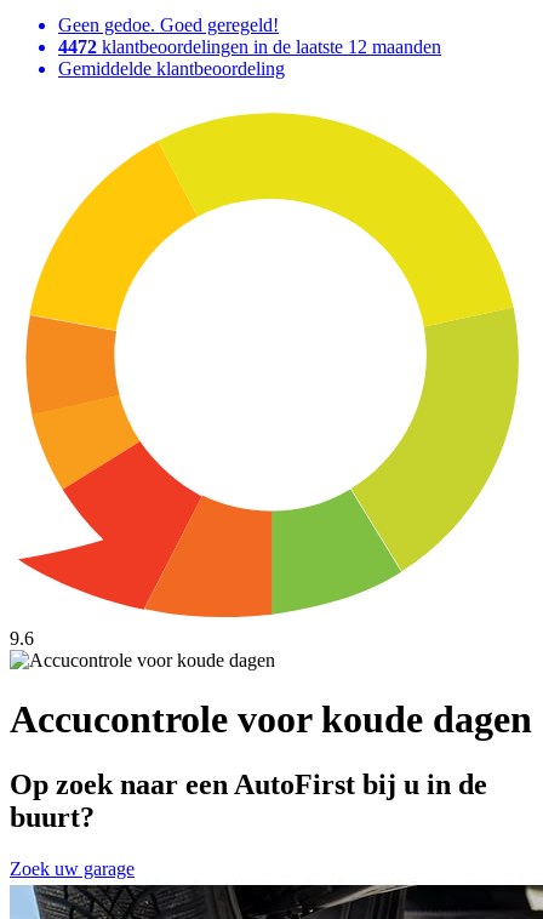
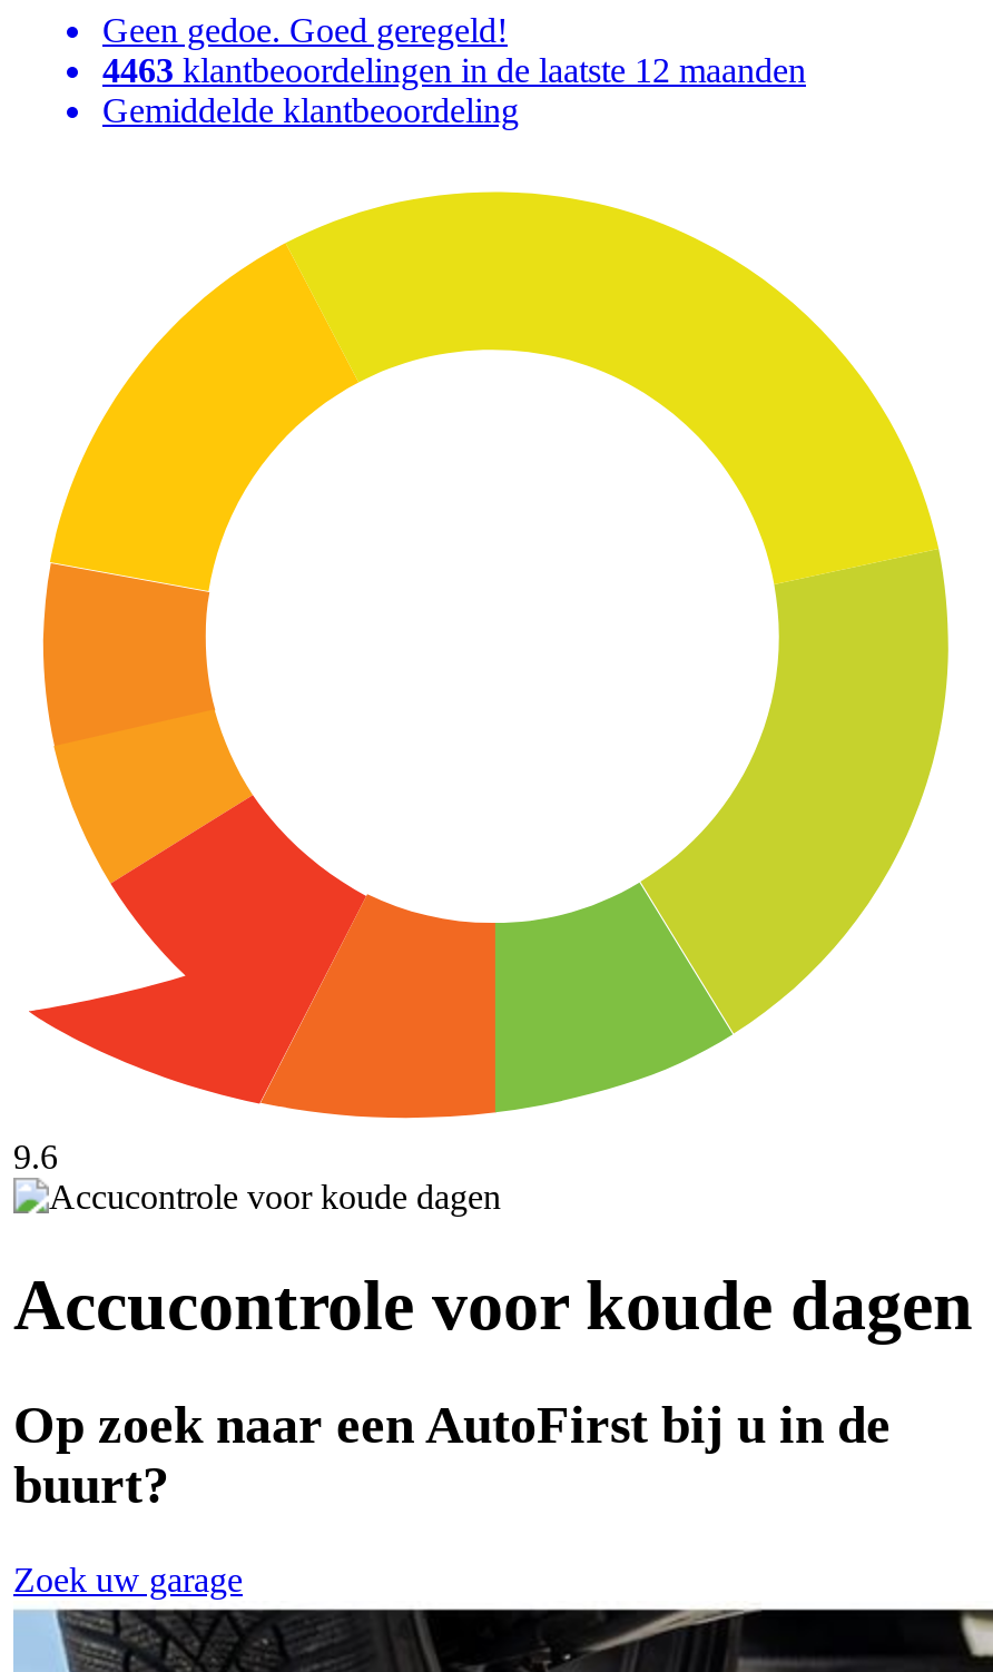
[58,36,441,57] 4472 klantbeoordelingen in de laatste 12 maanden -> [102,51,806,89] 4463 klantbeoordelingen in de laatste 12 maanden

